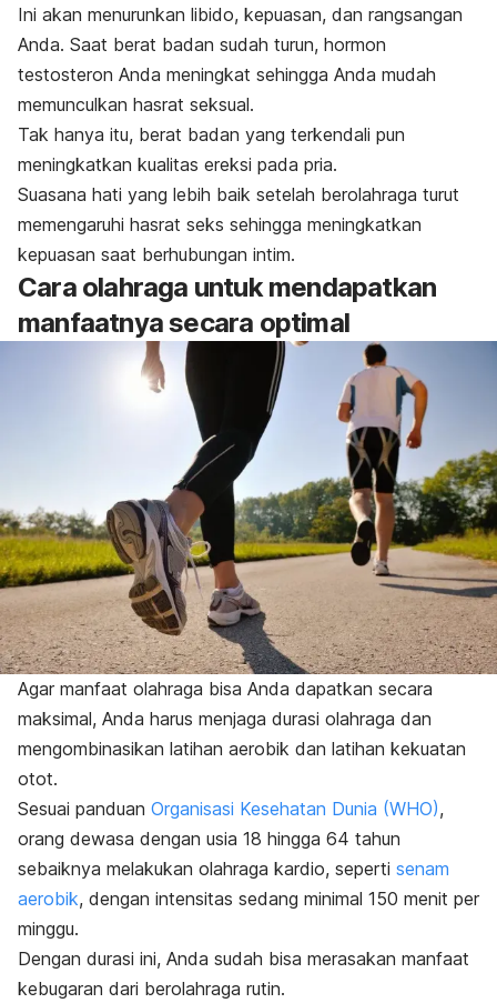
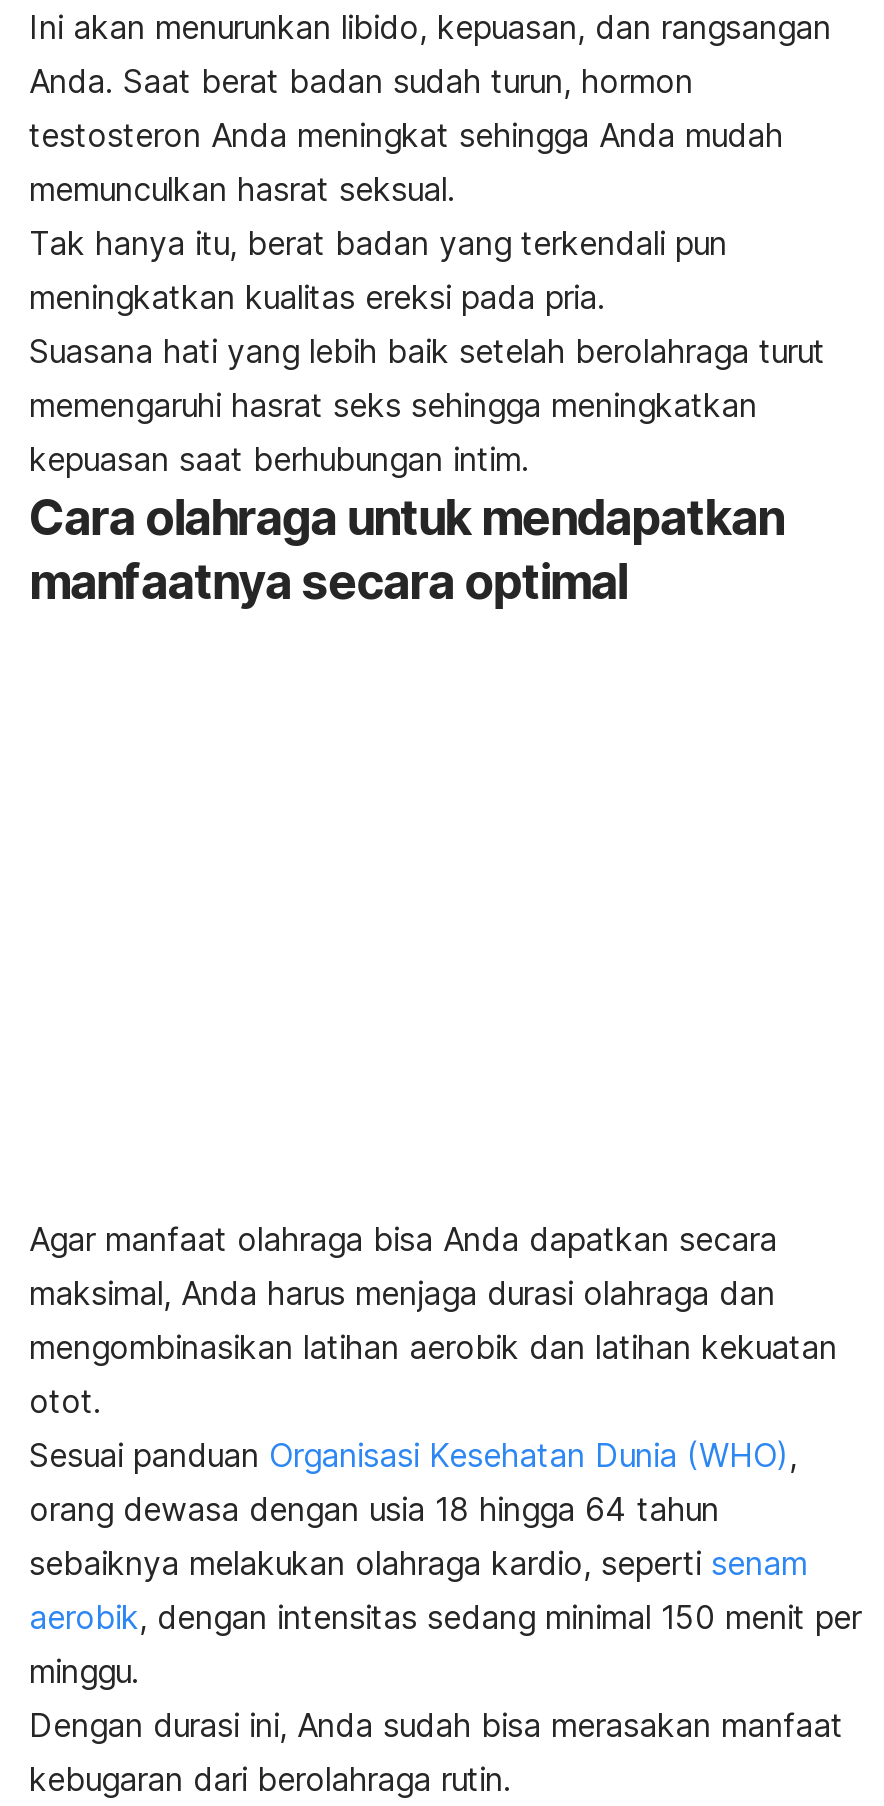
[3,340,494,675] [image] -> none

